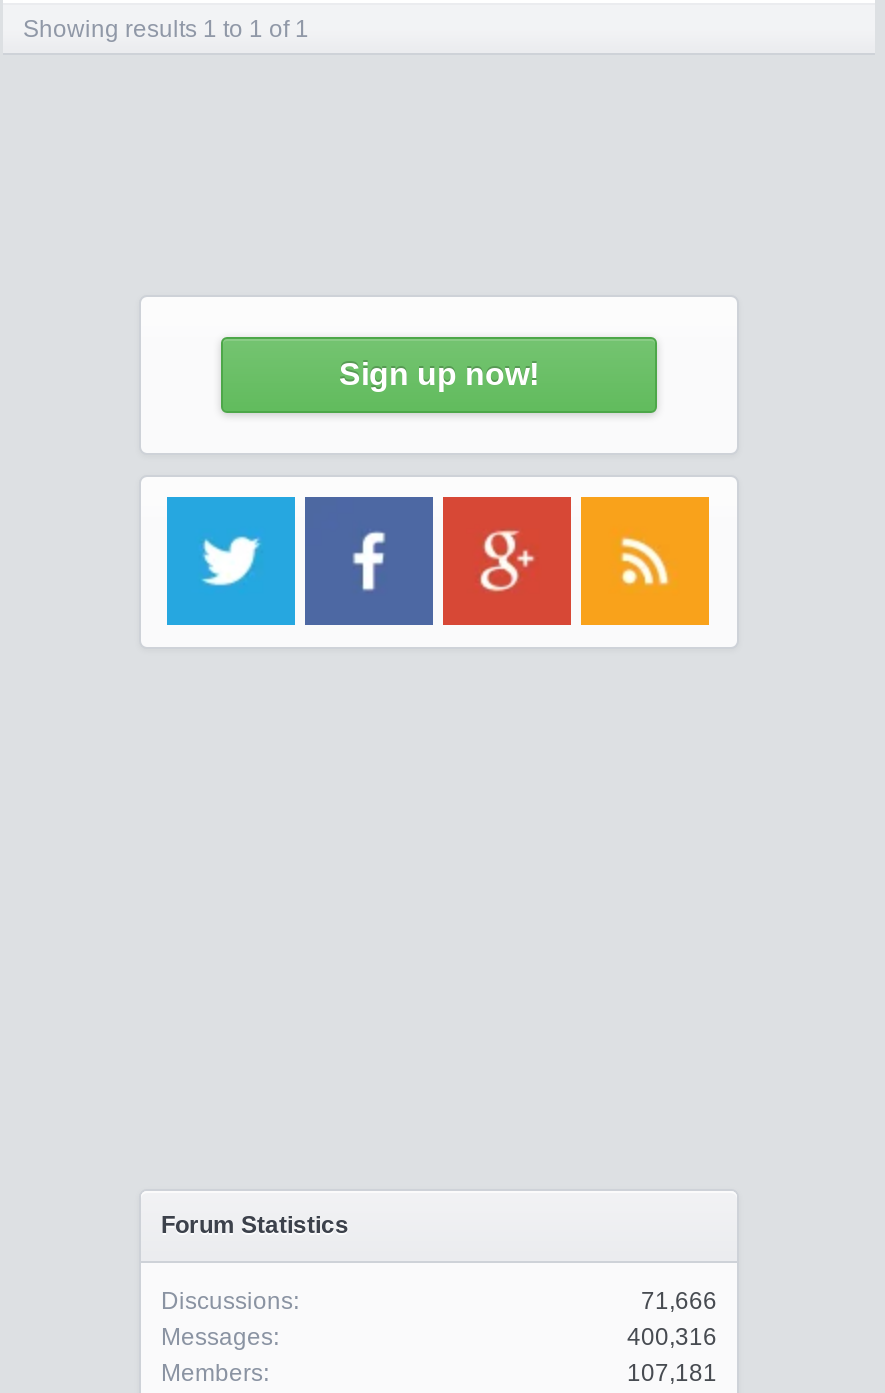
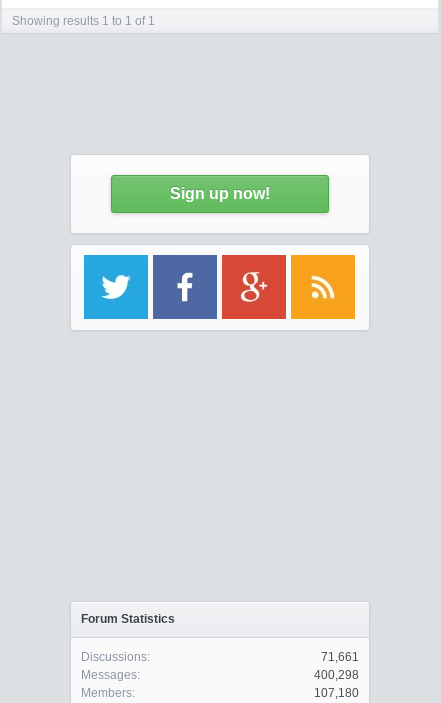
[641,1287,717,1315] 71,666 -> [321,650,359,664] 71,661
[627,1323,717,1351] 400,316 -> [314,668,359,682] 400,298
[627,1359,717,1387] 107,181 -> [314,686,359,700] 107,180

